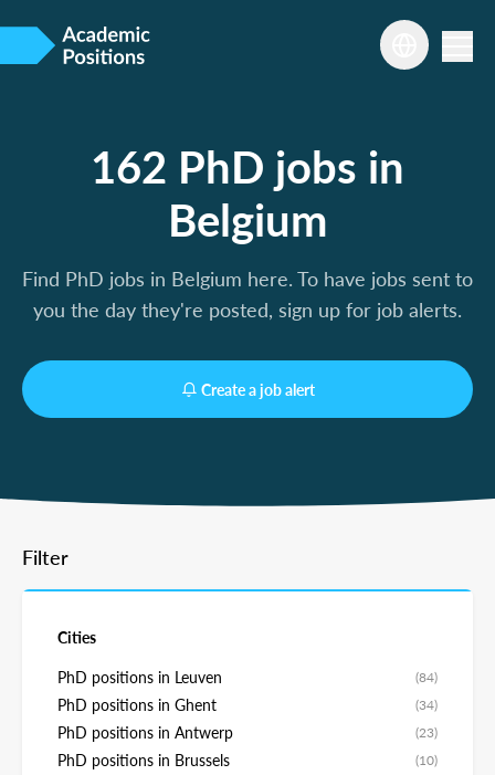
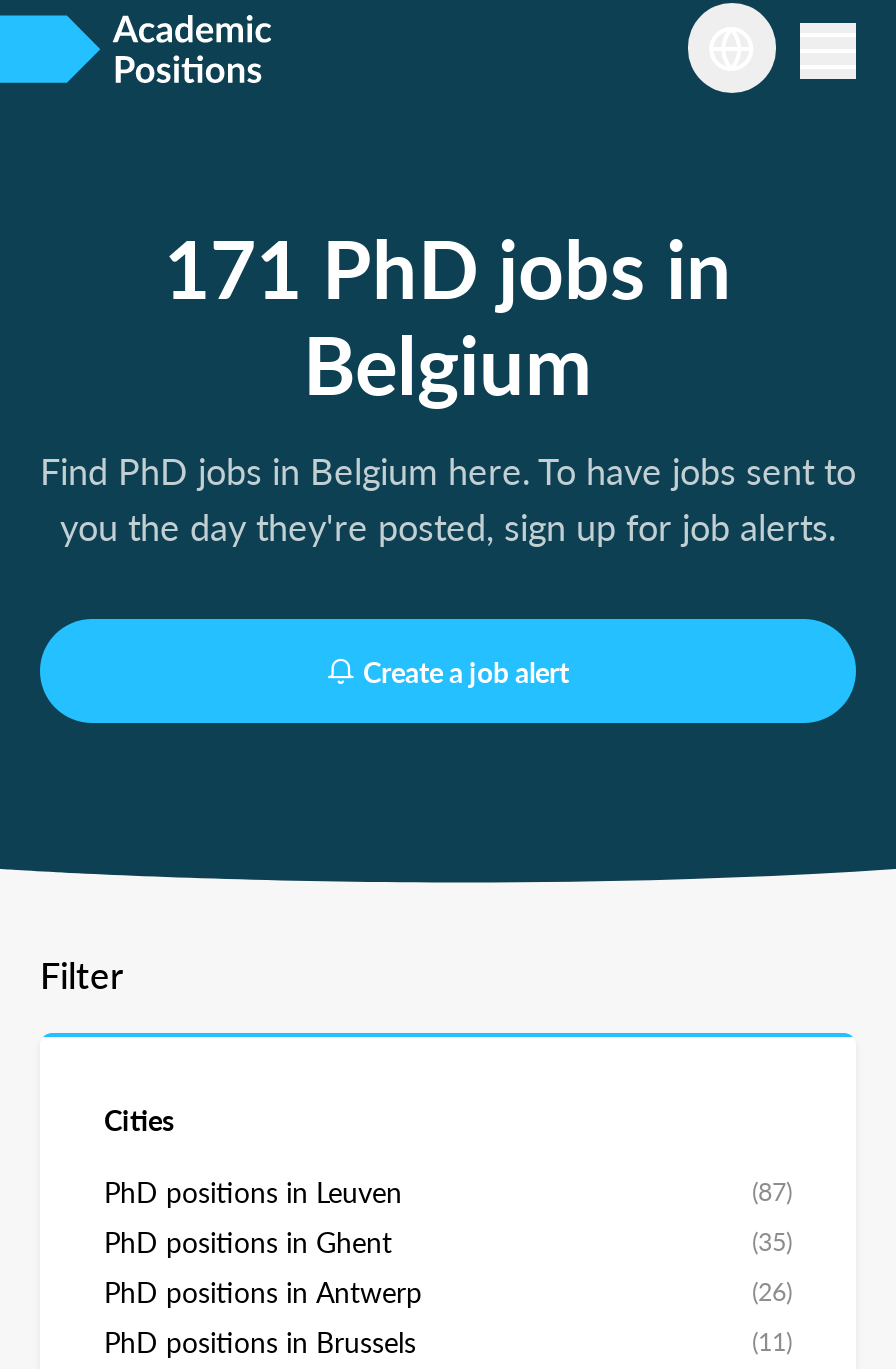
[91,134,404,197] 162 PhD jobs in -> [164,209,732,323] 171 PhD jobs in
[415,667,438,687] (84) -> [752,1173,792,1209] (87)
[415,694,438,714] (34) -> [752,1223,792,1259] (35)
[415,722,438,742] (23) -> [752,1273,792,1309] (26)
[415,750,438,769] (10) -> [752,1323,792,1359] (11)

